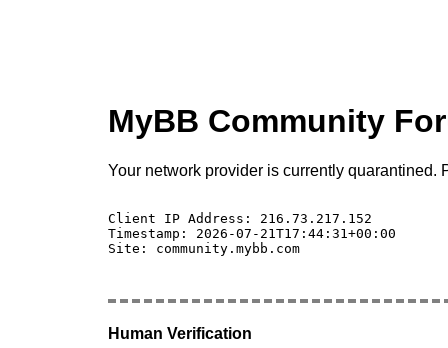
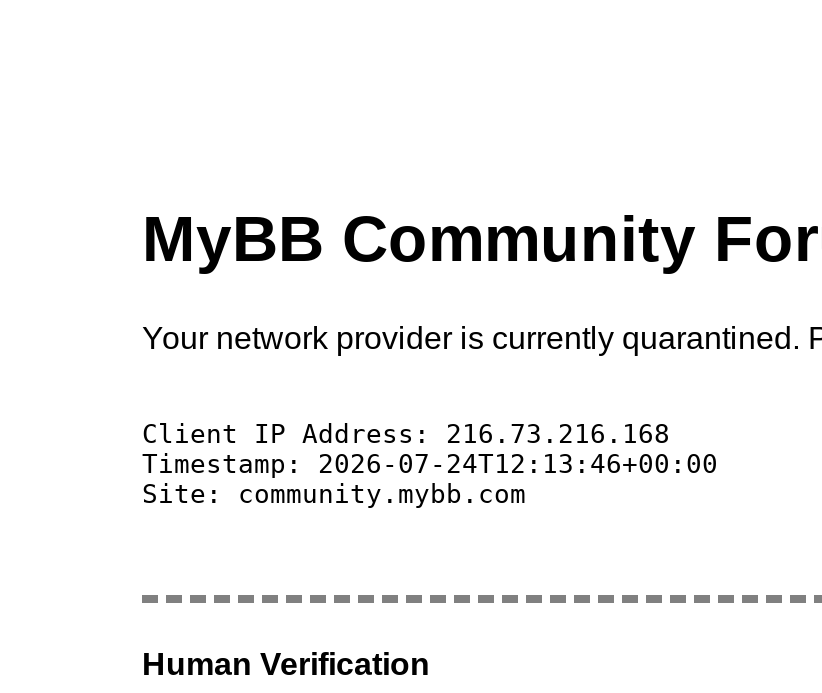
[108,211,380,226] Client IP Address: 216.73.217.152 -> [142,419,686,449] Client IP Address: 216.73.216.168
[108,226,396,241] Timestamp: 2026-07-21T17:44:31+00:00 -> [142,449,718,479] Timestamp: 2026-07-24T12:13:46+00:00

